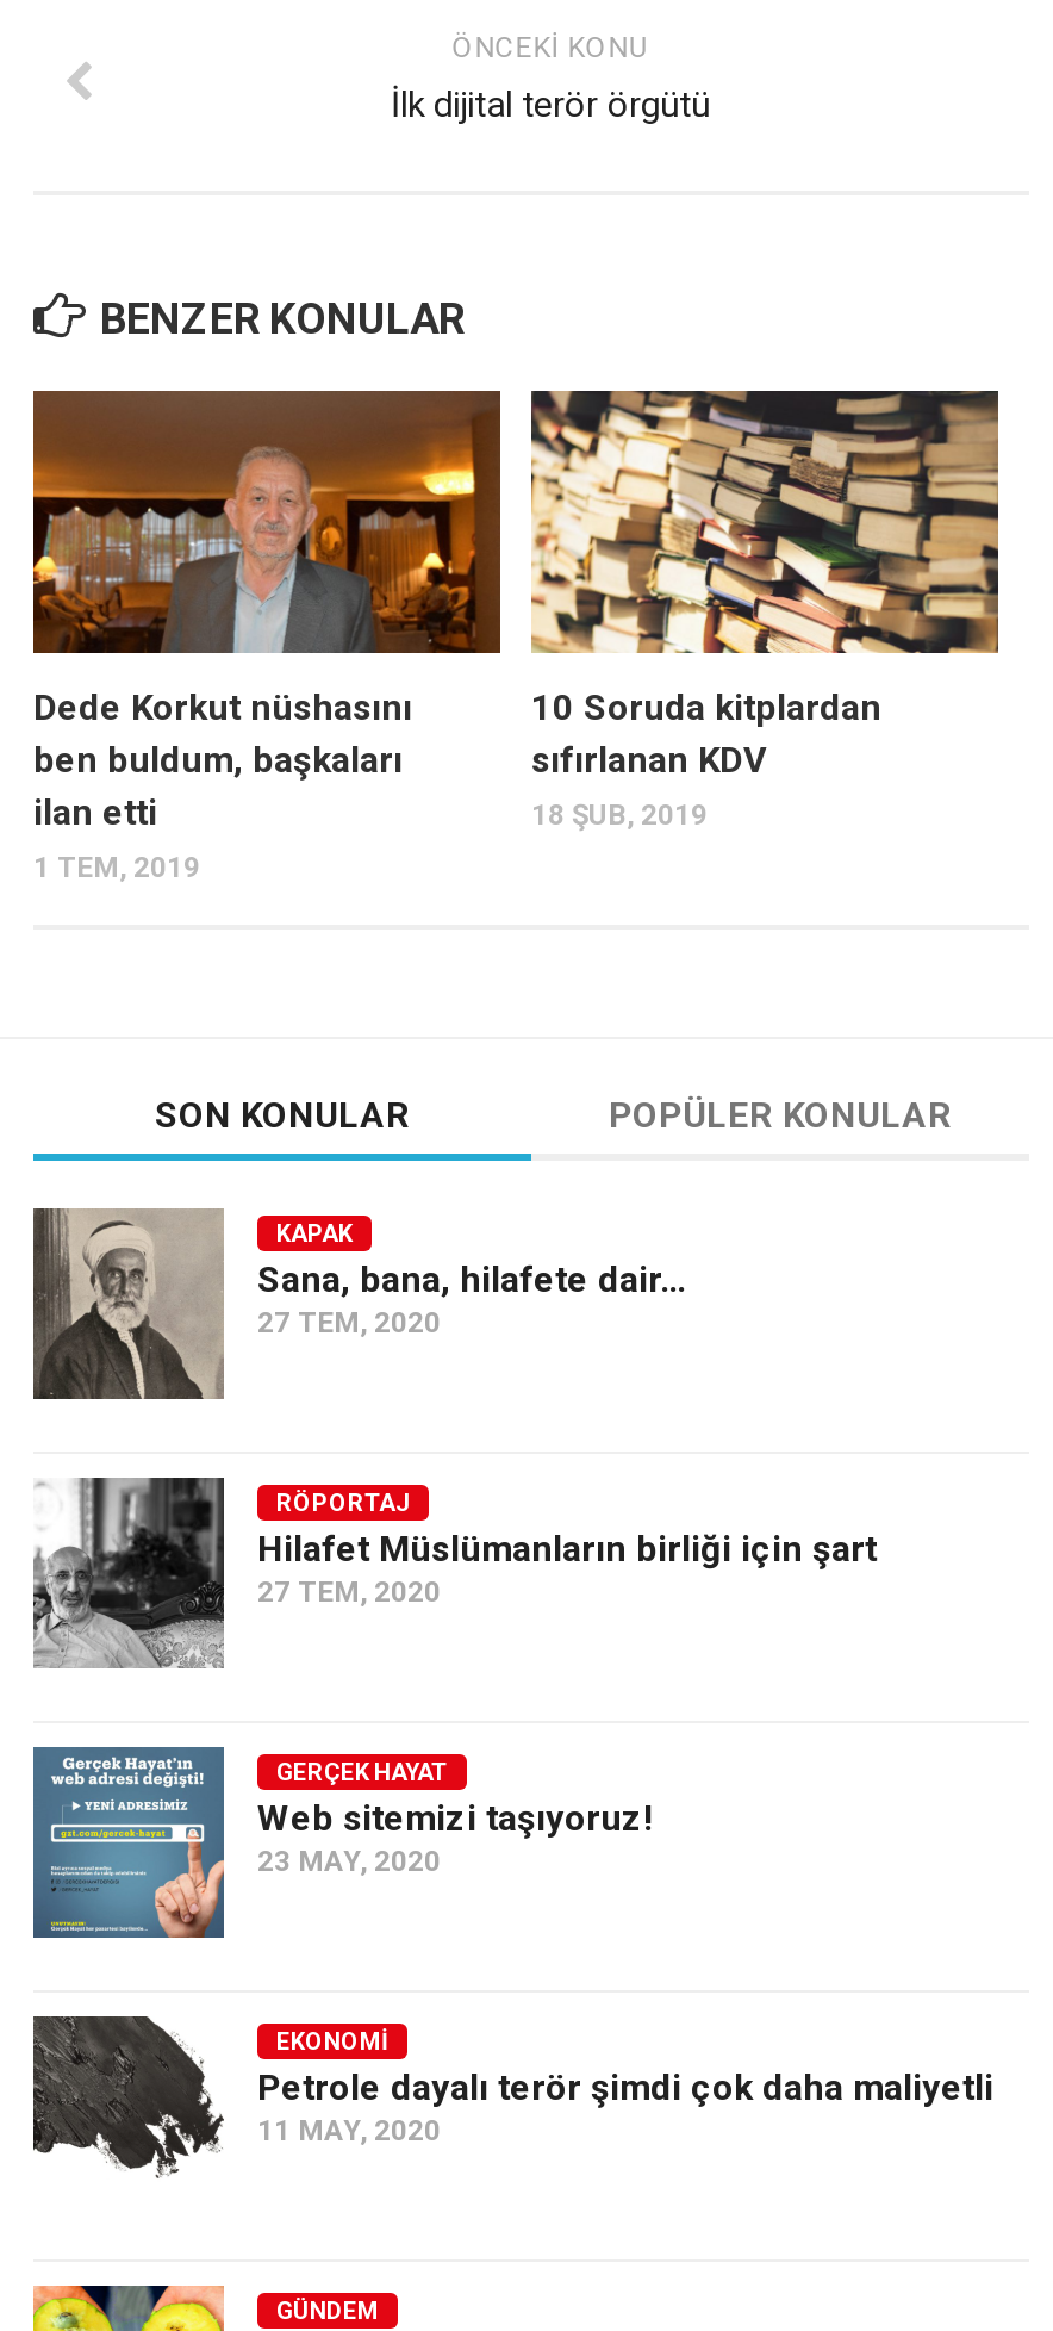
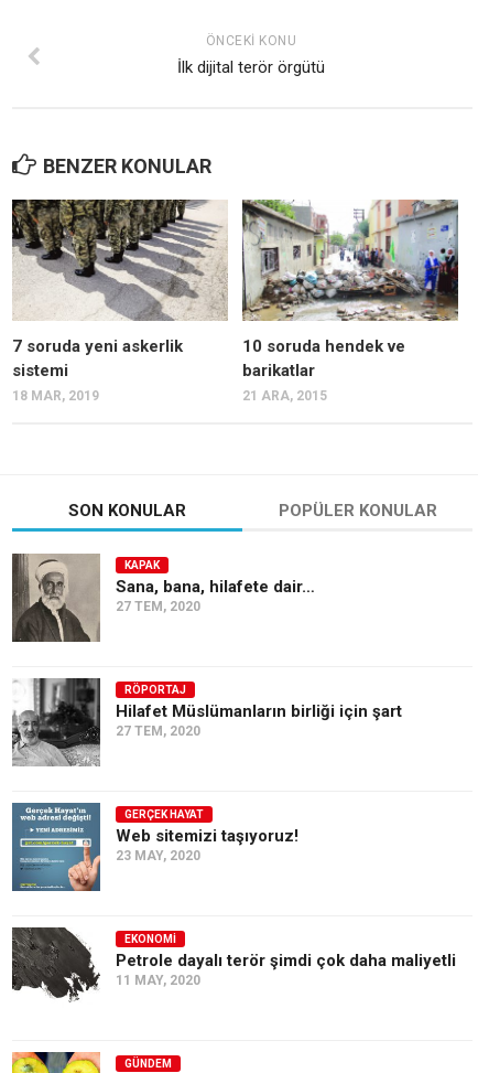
[31,388,503,885] [image] | Dede Korkut nüshasını | ben buldum, başkaları | ilan etti | 1 TEM, 2019 -> [11,198,228,404] [image] | 7 soruda yeni askerlik | sistemi | 18 MAR, 2019
[529,388,998,833] [image] | 10 Soruda kitplardan | sıfırlanan KDV | 18 ŞUB, 2019 -> [241,198,458,404] [image] | 10 soruda hendek ve | barikatlar | 21 ARA, 2015

